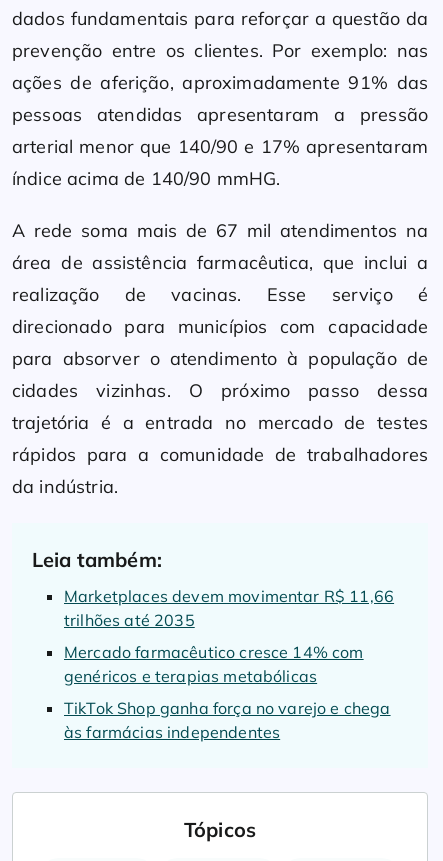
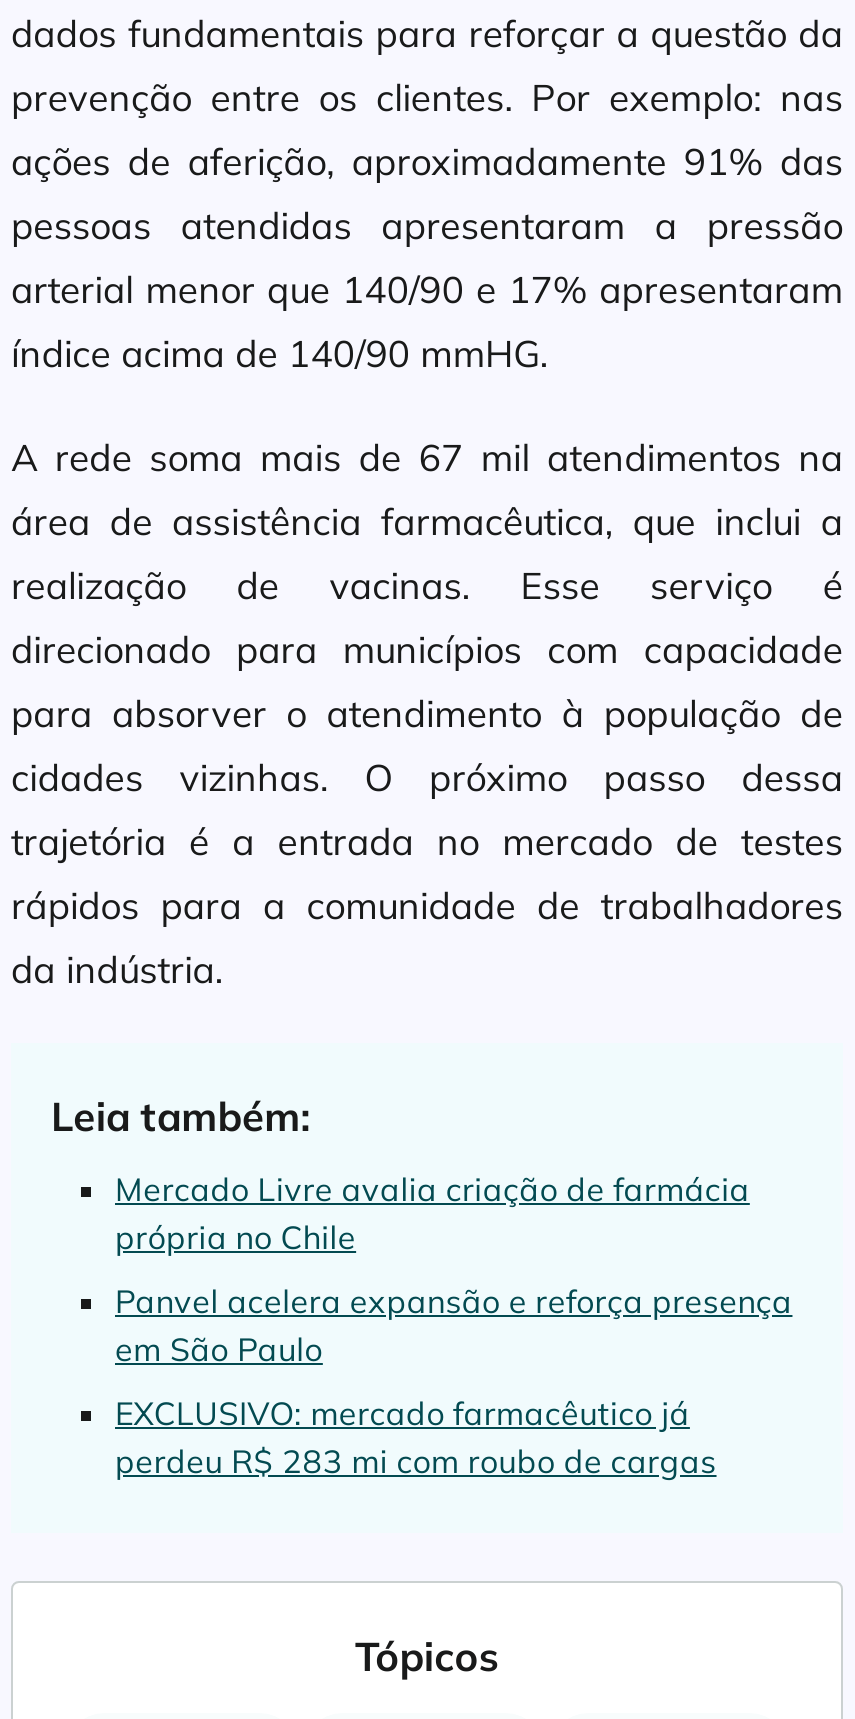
[64,586,394,630] Marketplaces devem movimentar R$ 11,66 | trilhões até 2035 -> [115,1169,750,1257] Mercado Livre avalia criação de farmácia | própria no Chile
[64,642,364,686] Mercado farmacêutico cresce 14% com | genéricos e terapias metabólicas -> [115,1281,792,1369] Panvel acelera expansão e reforça presença | em São Paulo
[64,698,391,742] TikTok Shop ganha força no varejo e chega | às farmácias independentes -> [115,1393,717,1481] EXCLUSIVO: mercado farmacêutico já | perdeu R$ 283 mi com roubo de cargas

